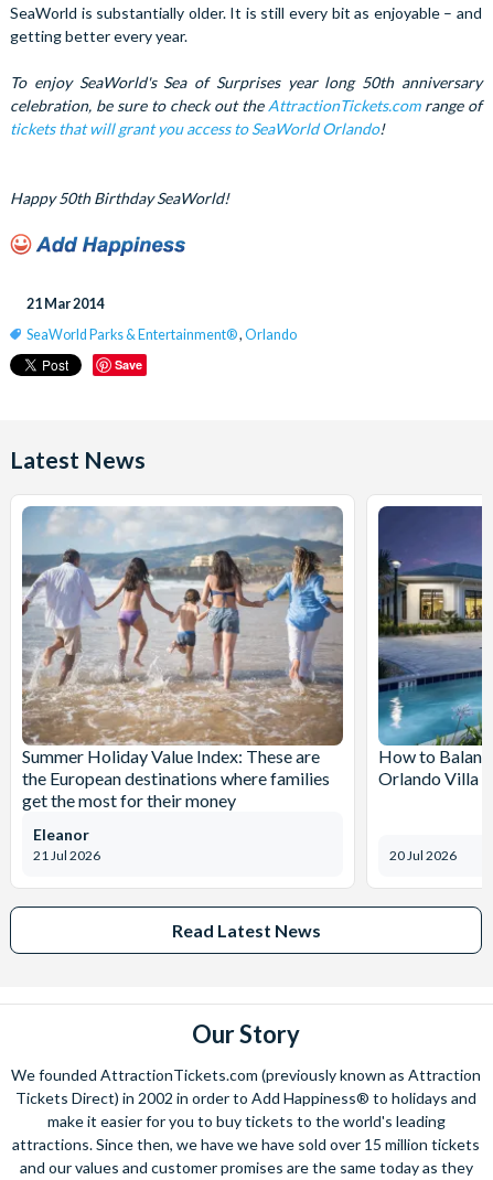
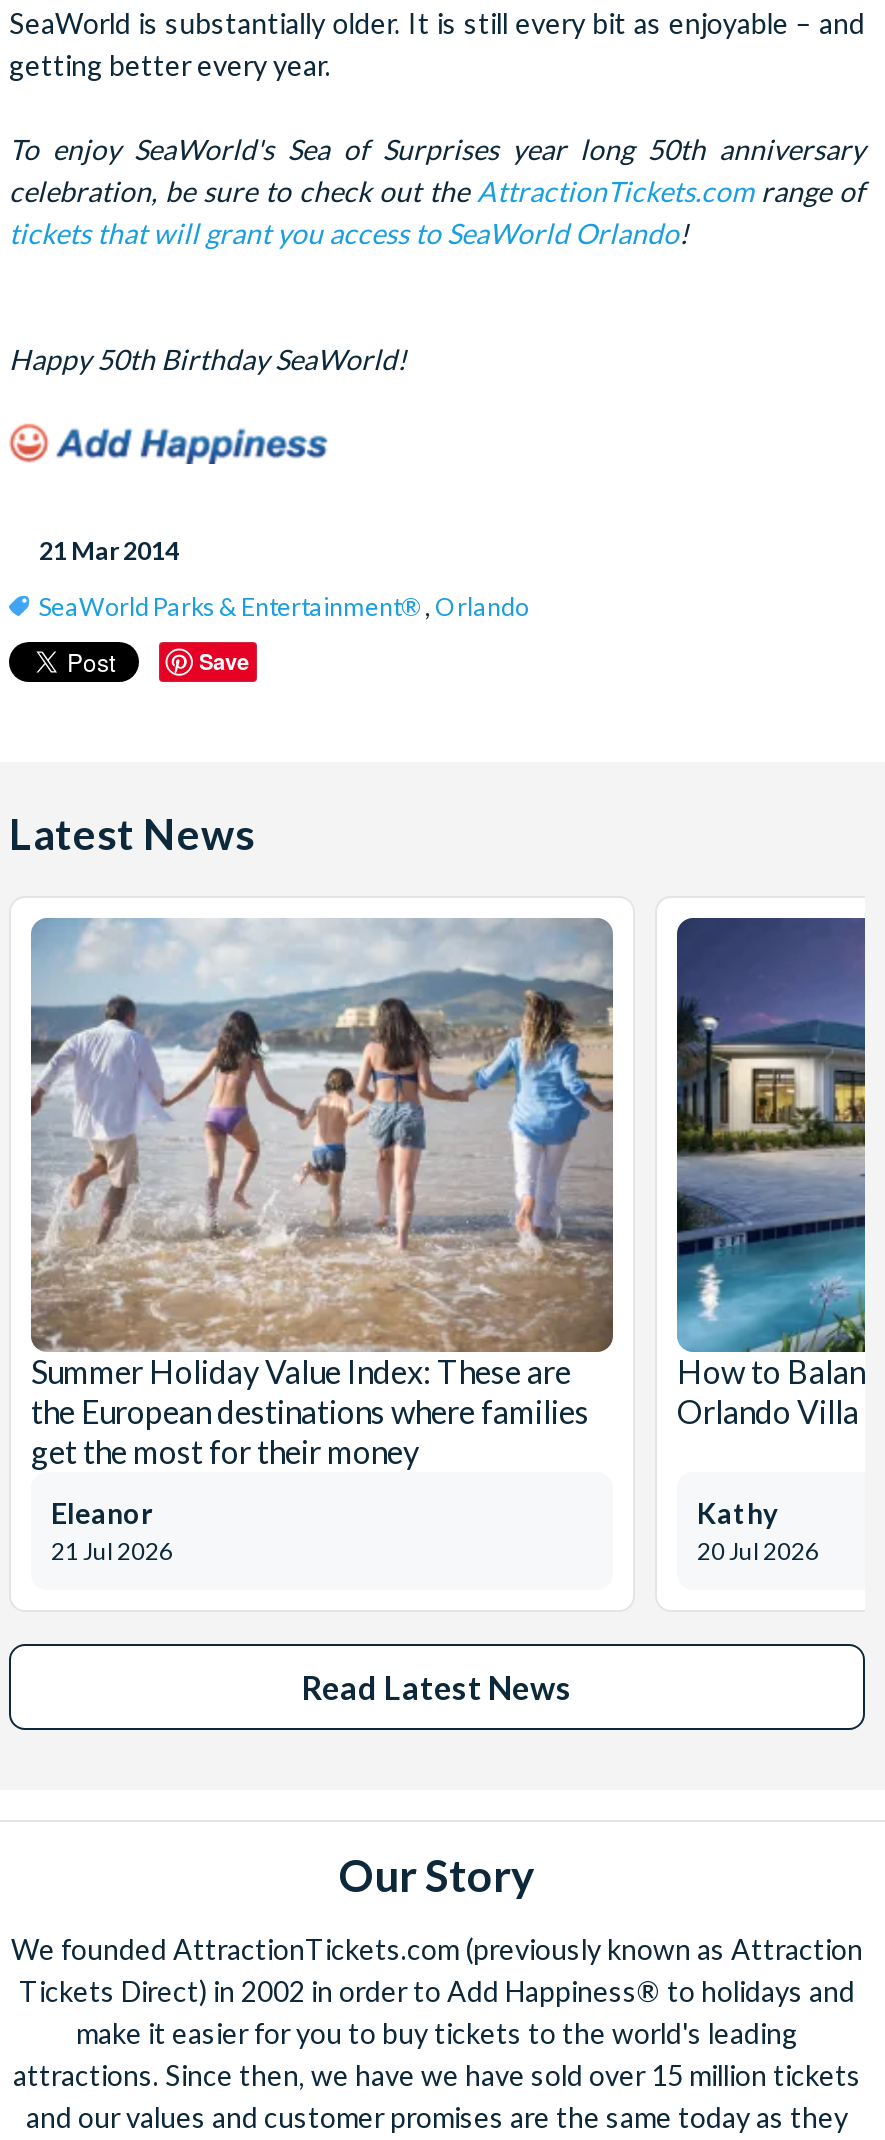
none -> [697,1496,777,1530] Kathy

